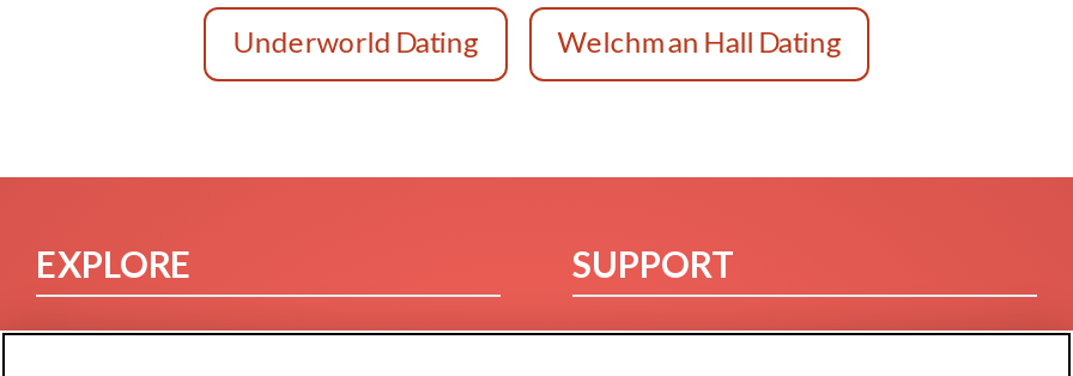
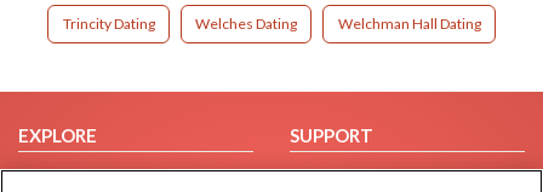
[233,24,477,60] Underworld Dating -> [62,14,297,32] Trincity Dating | Welches Dating

